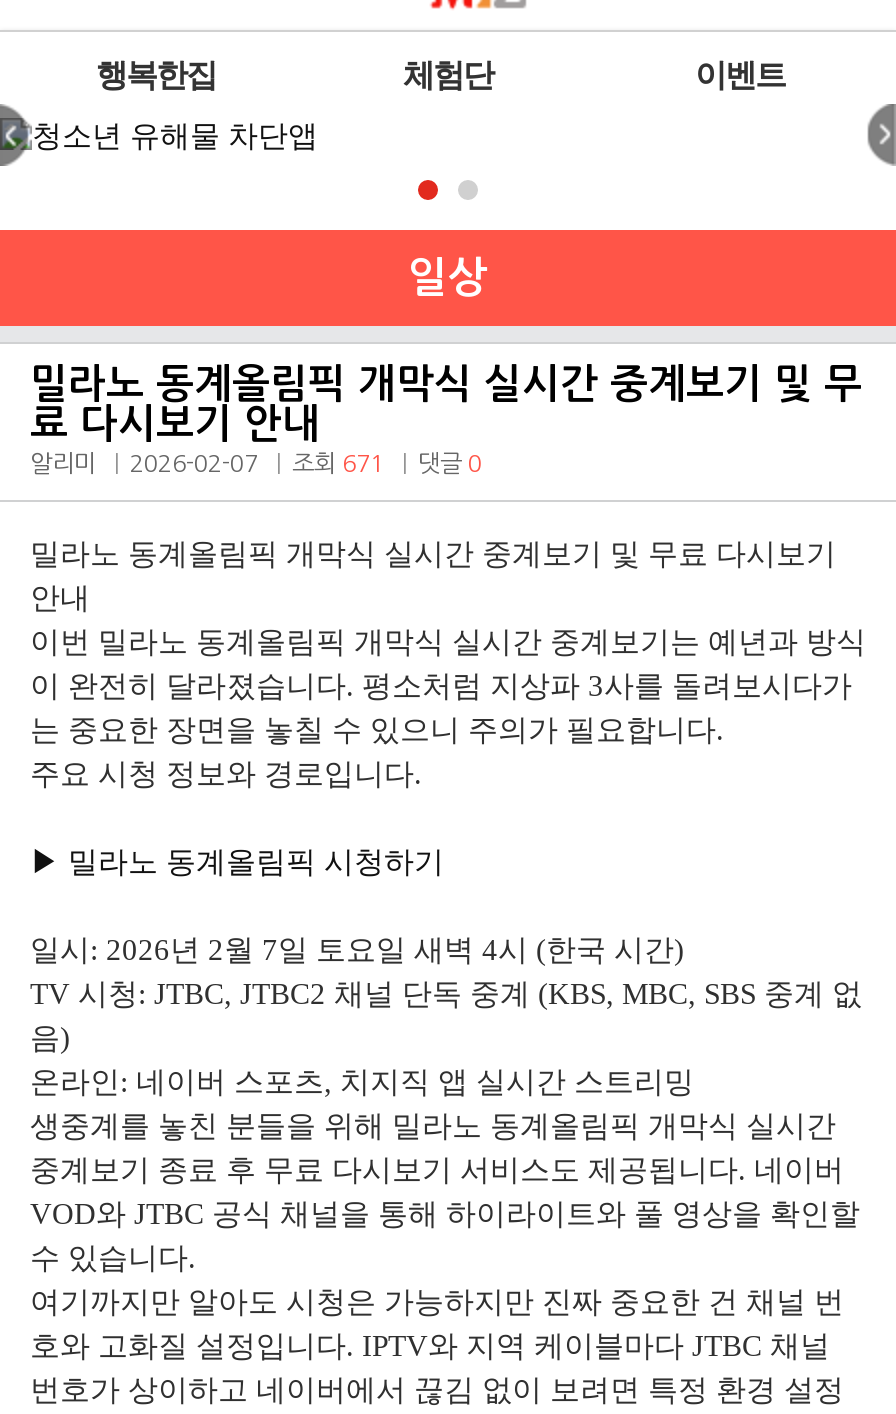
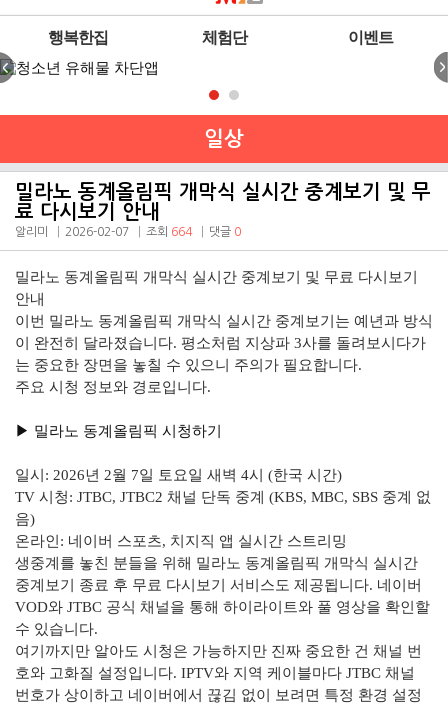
[30,452,482,476] 알리미 2026-02-07 조회 671 댓글 0 -> [15,226,241,238] 알리미 2026-02-07 조회 664 댓글 0

